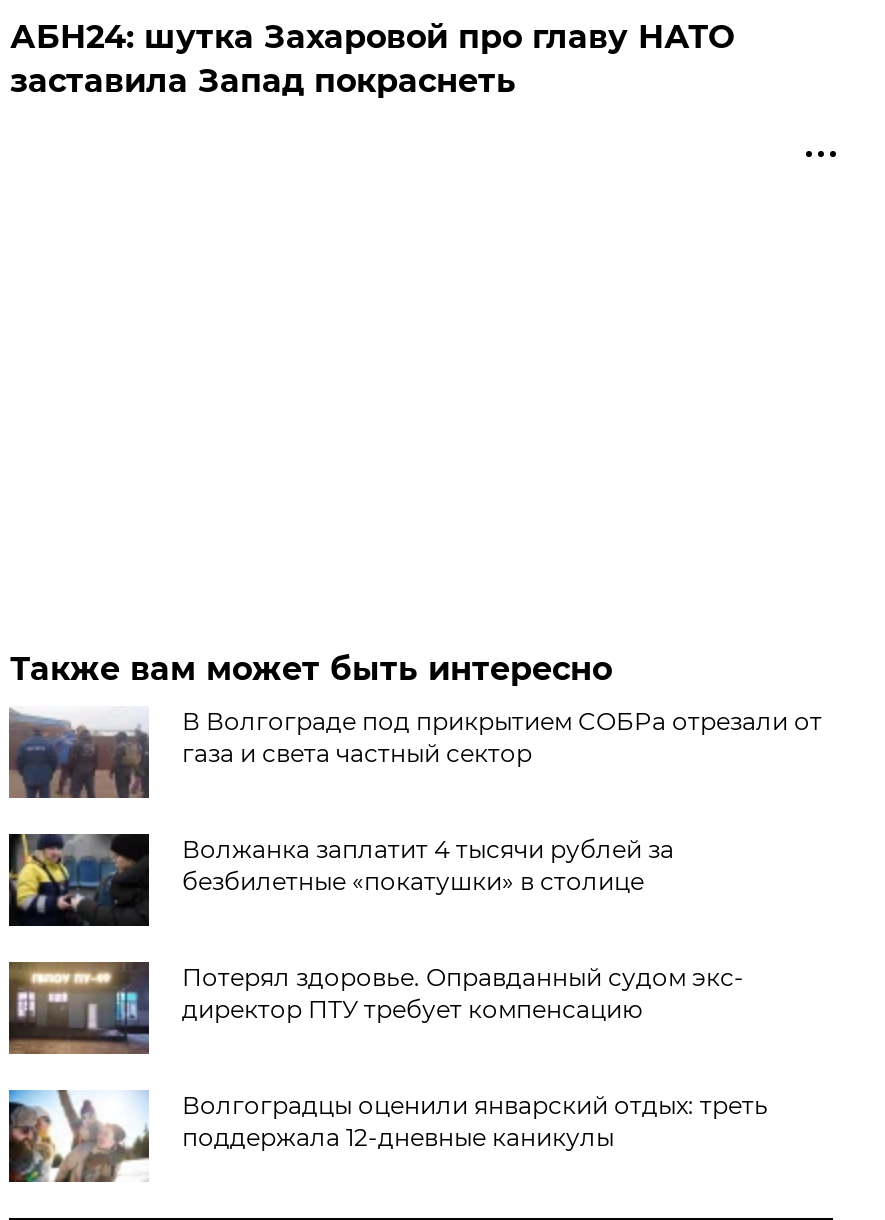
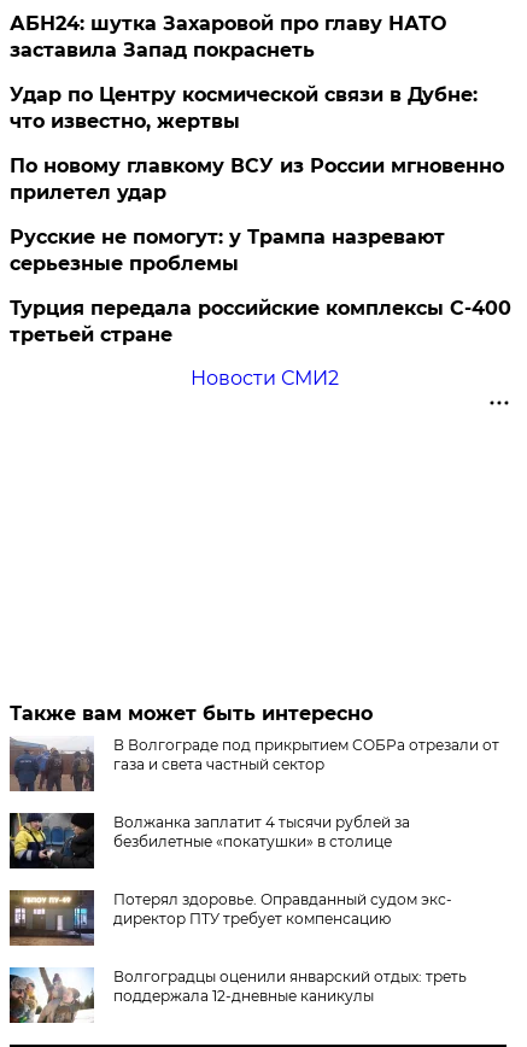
none -> [10,83,512,390] Удар по Центру космической связи в Дубне: | что известно, жертвы | По новому главкому ВСУ из России мгновенно | прилетел удар | Русские не помогут: у Трампа назревают | серьезные проблемы | Турция передала российские комплексы С-400 | третьей стране | Новости СМИ2

